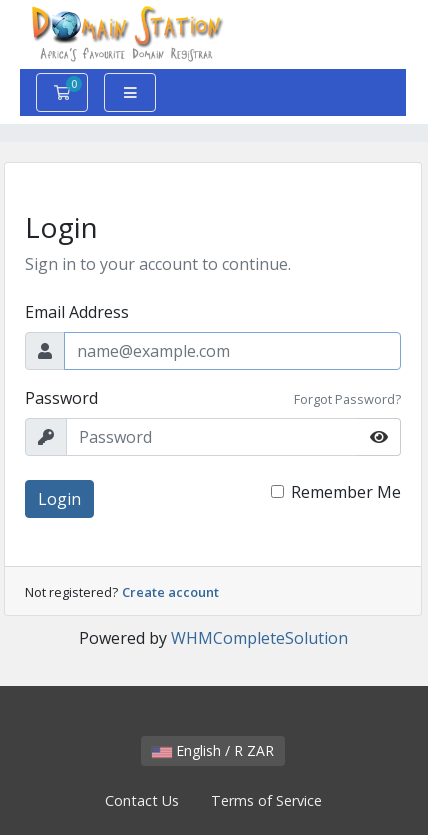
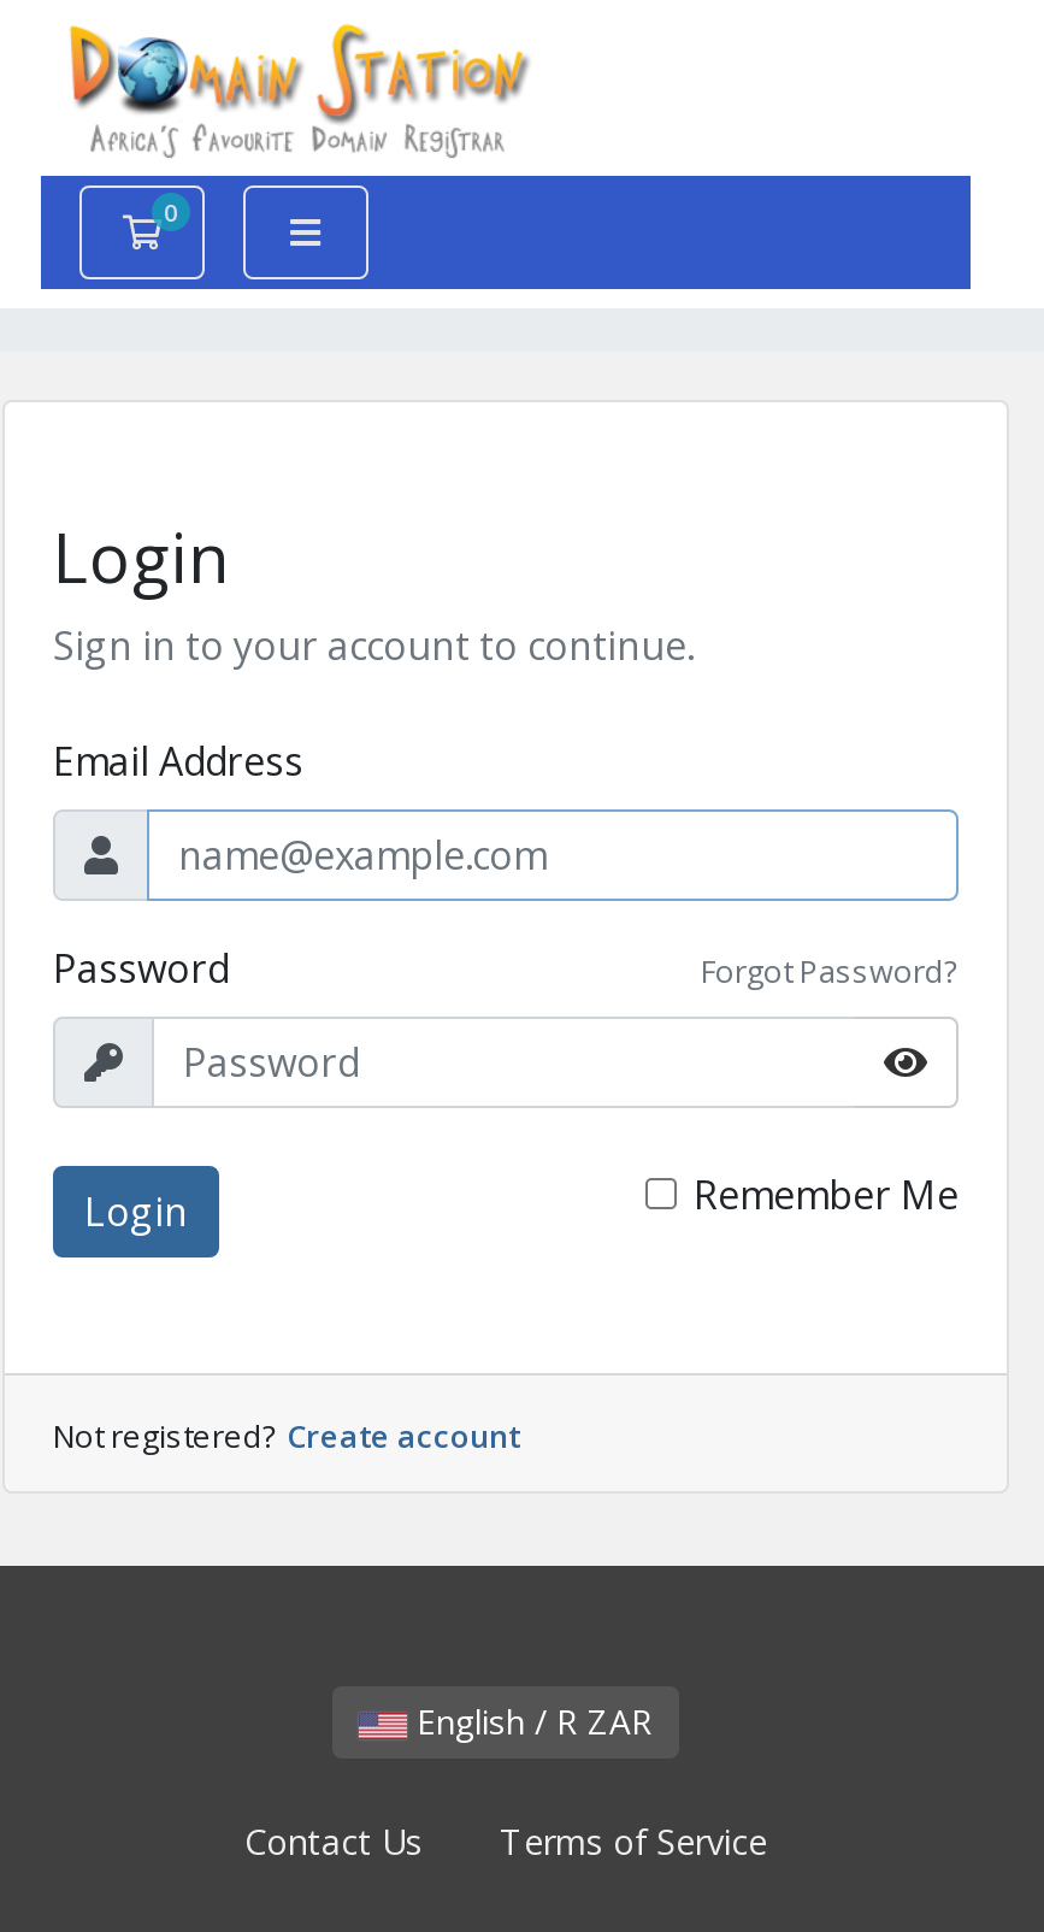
[78,627,347,649] Powered by WHMCompleteSolution -> none

